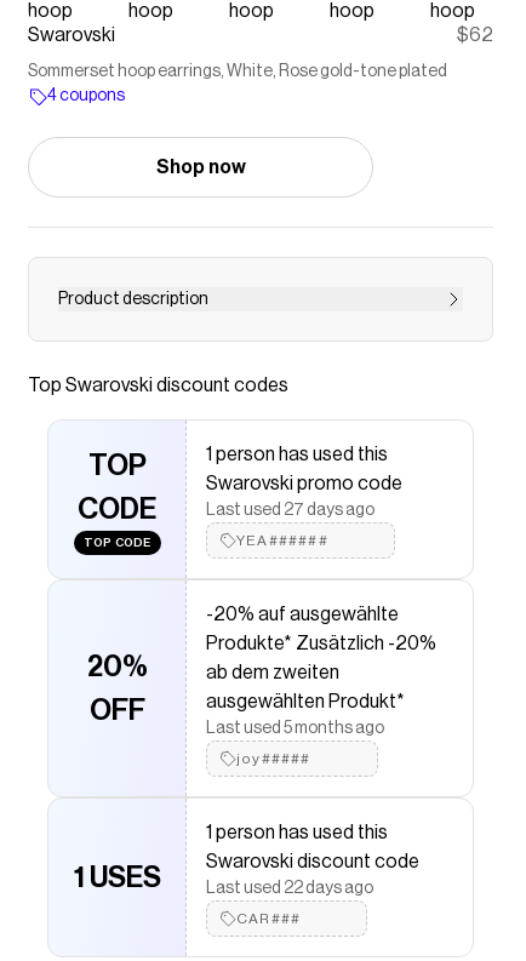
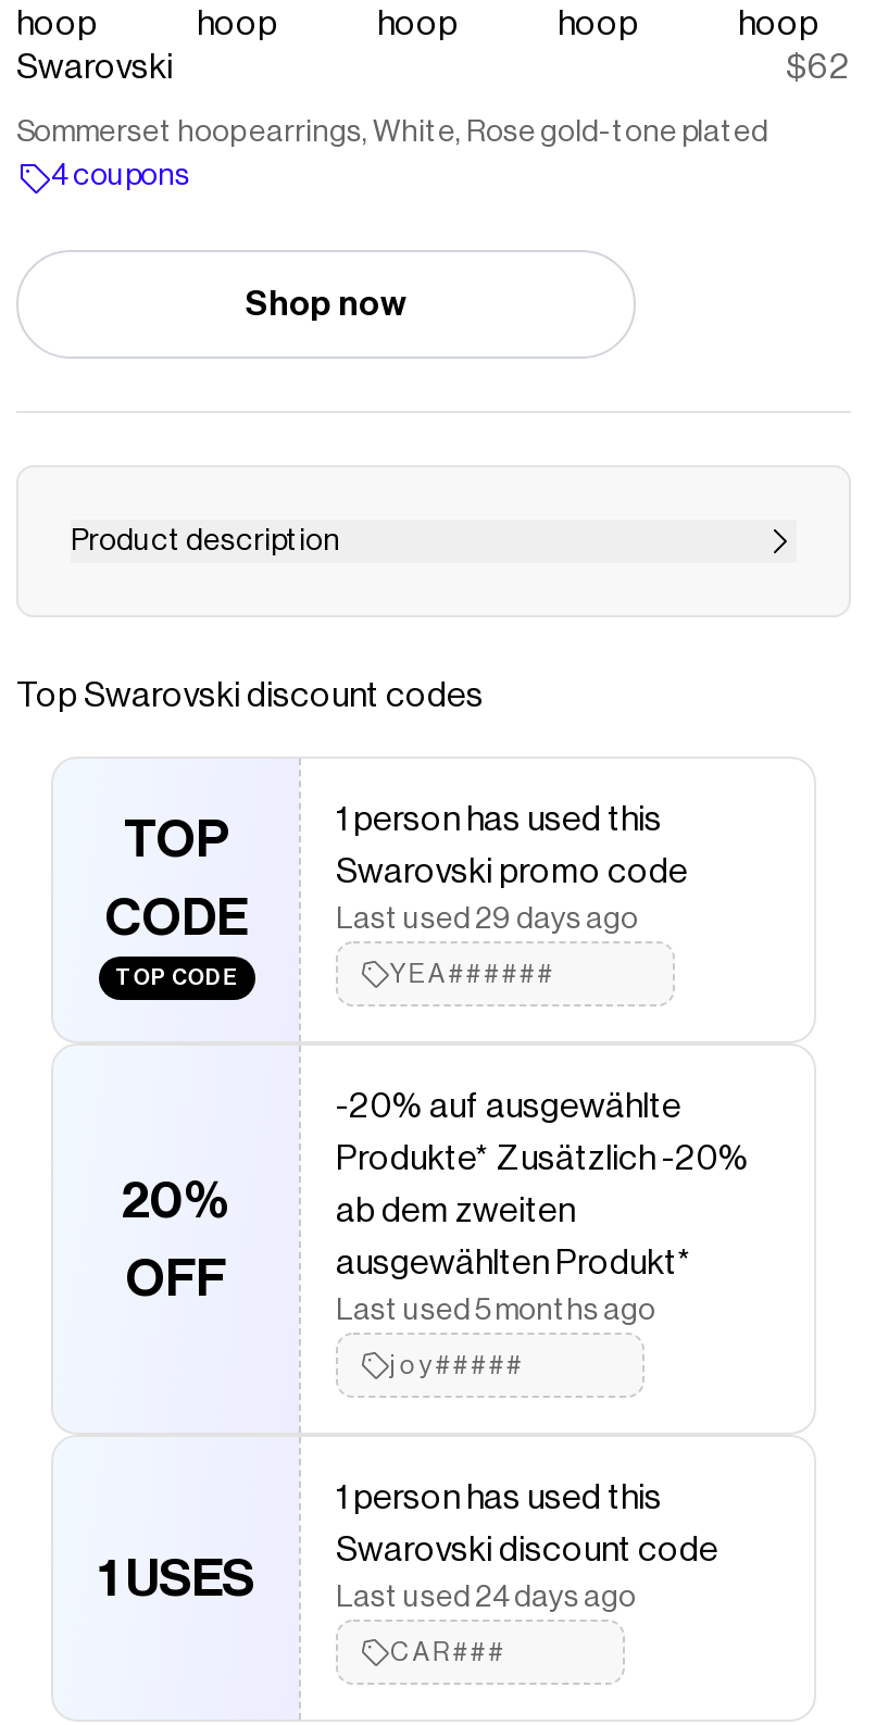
[206,502,375,519] Last used 27 days ago -> [336,904,638,935] Last used 29 days ago
[206,880,373,897] Last used 22 days ago -> [336,1583,636,1613] Last used 24 days ago

